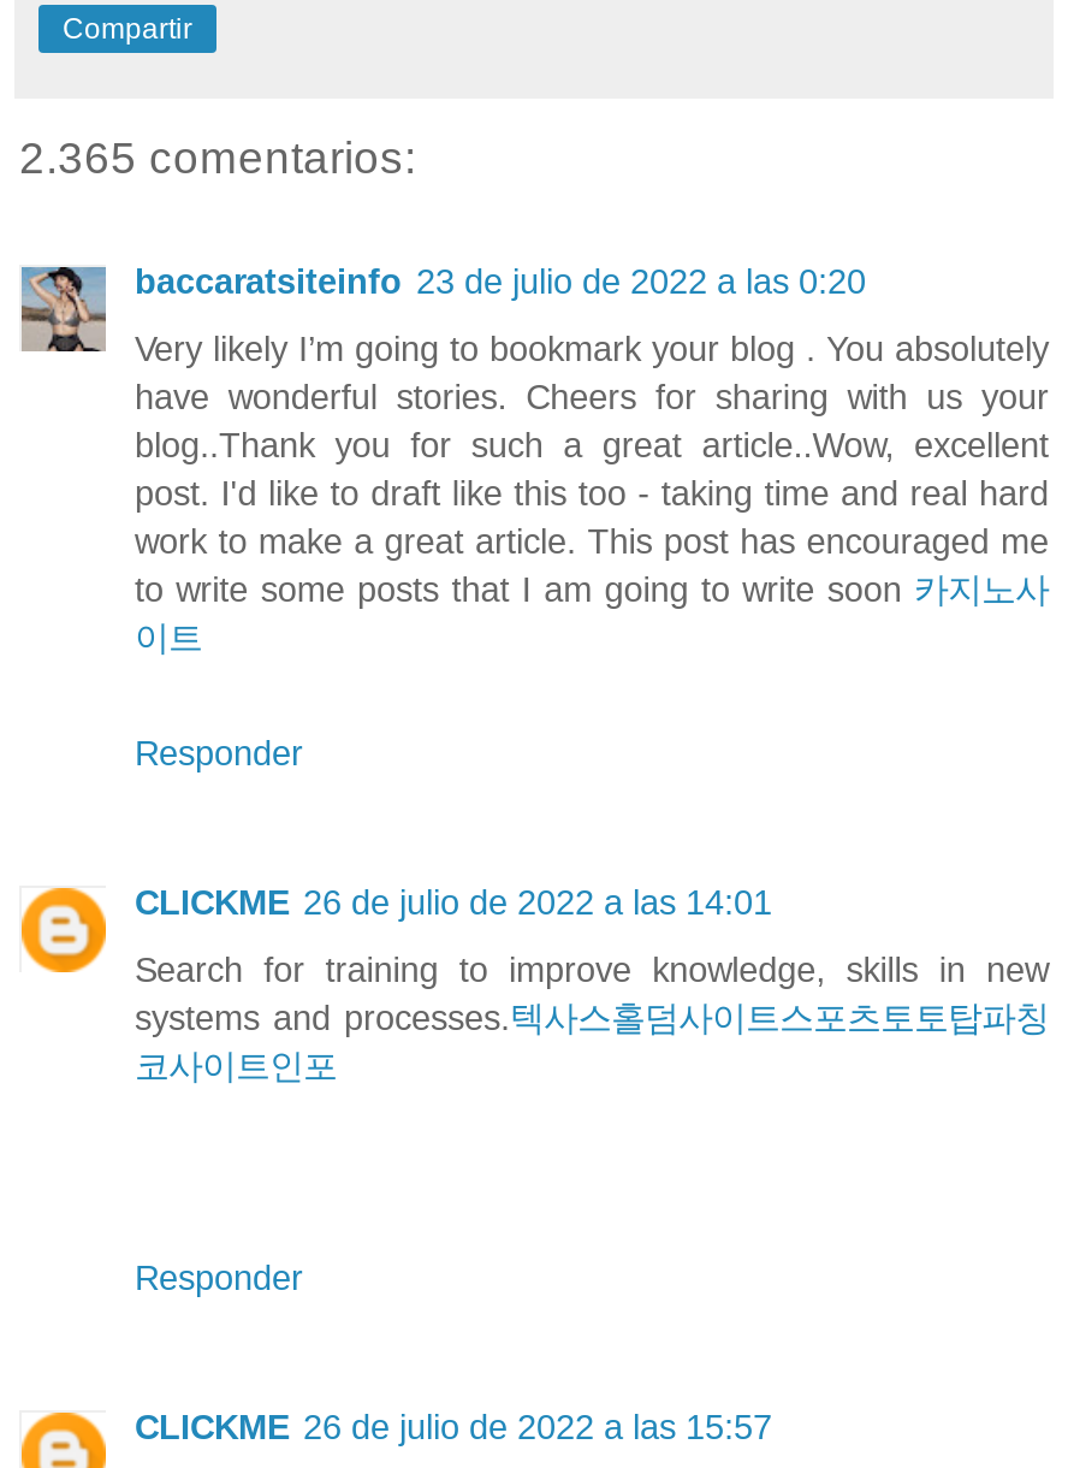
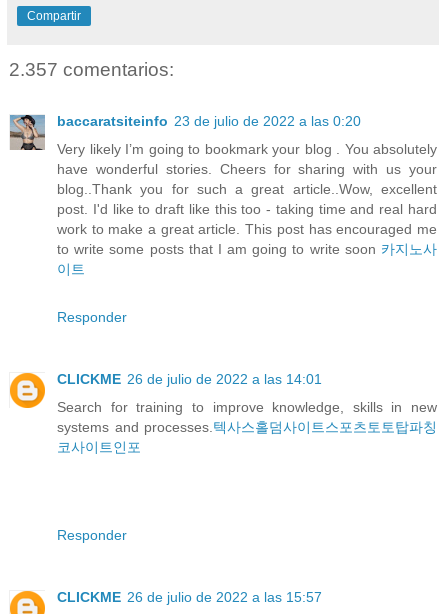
[19,132,416,182] 2.365 comentarios: -> [9,59,174,80] 2.357 comentarios:

